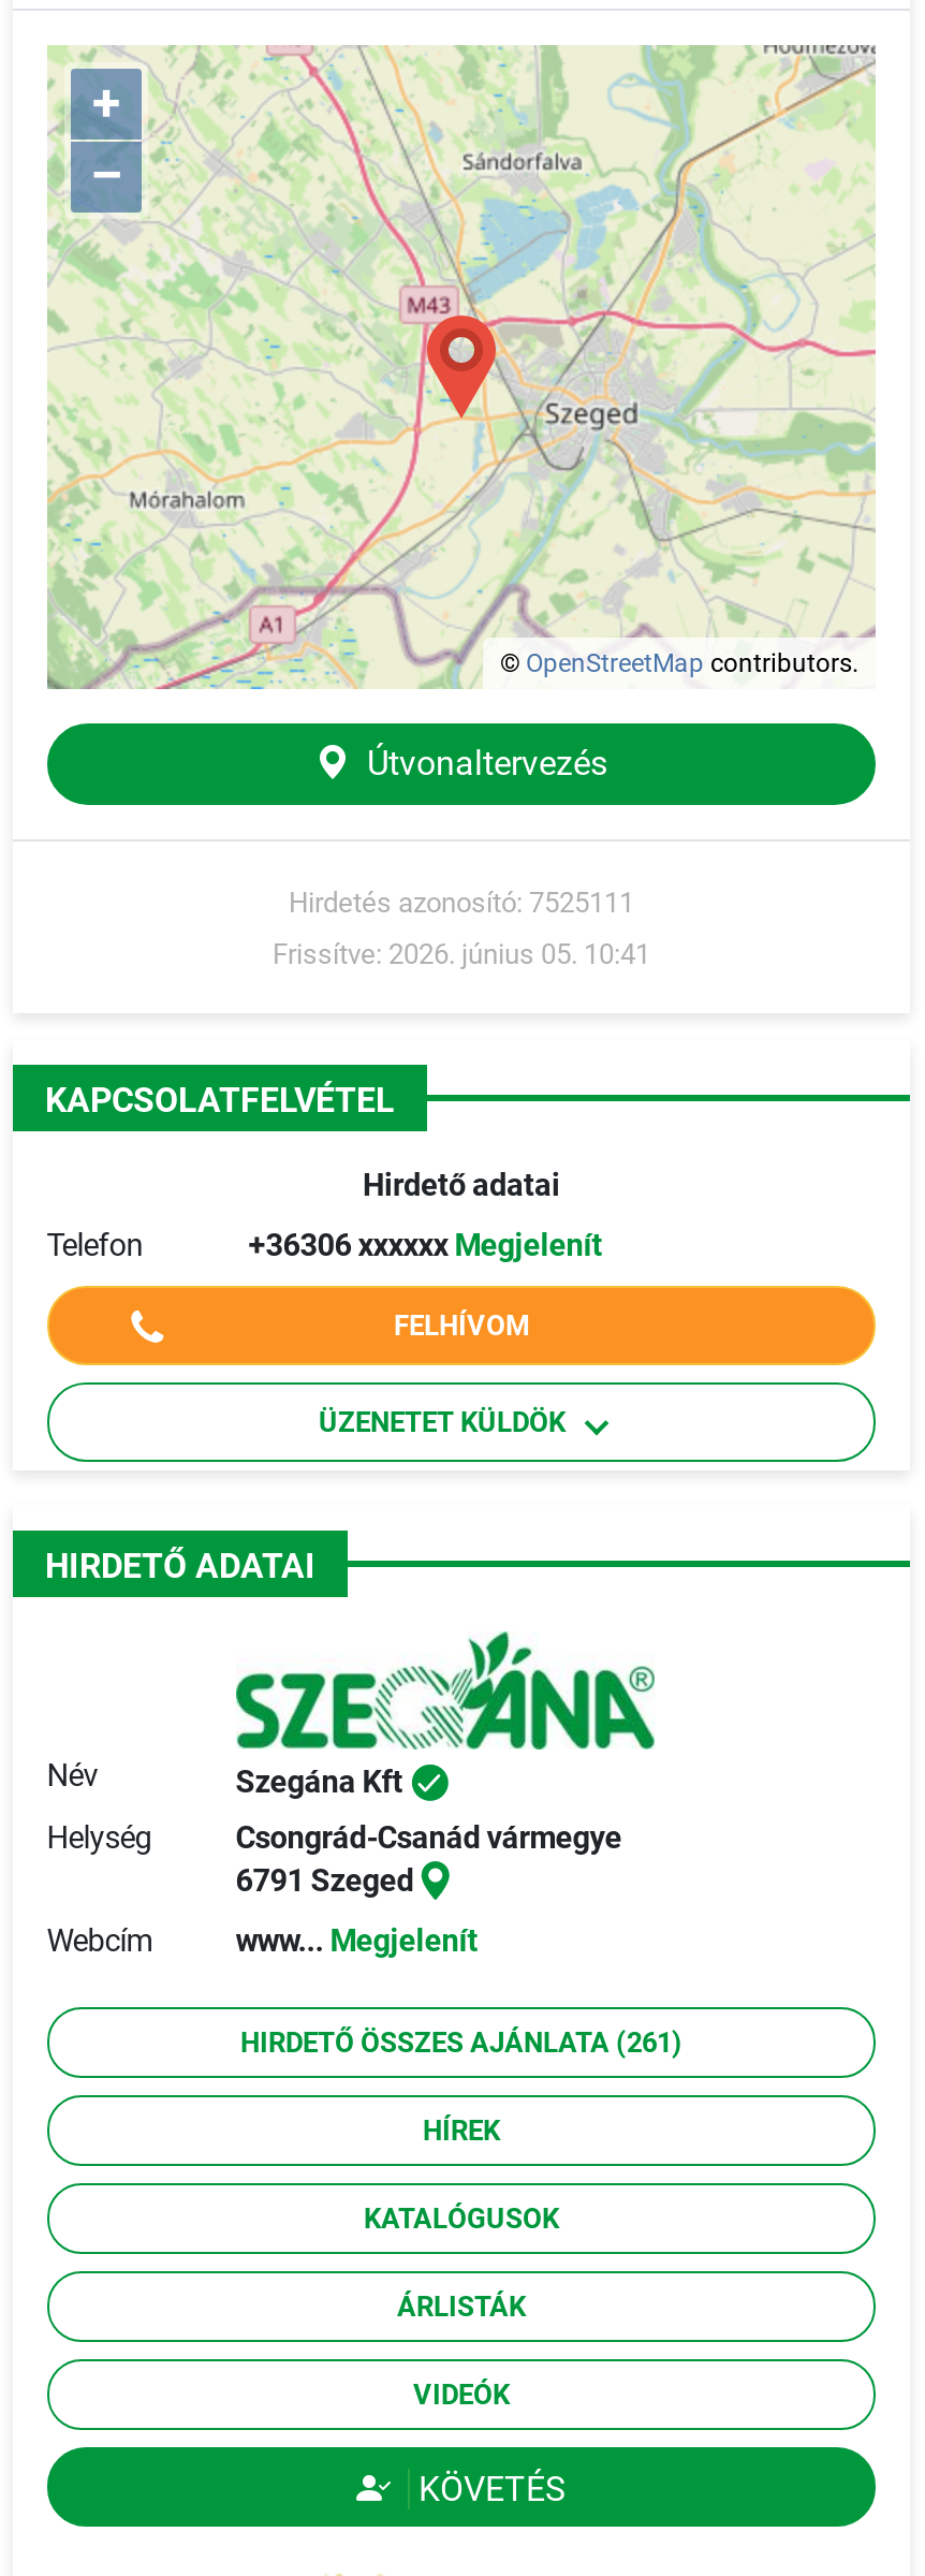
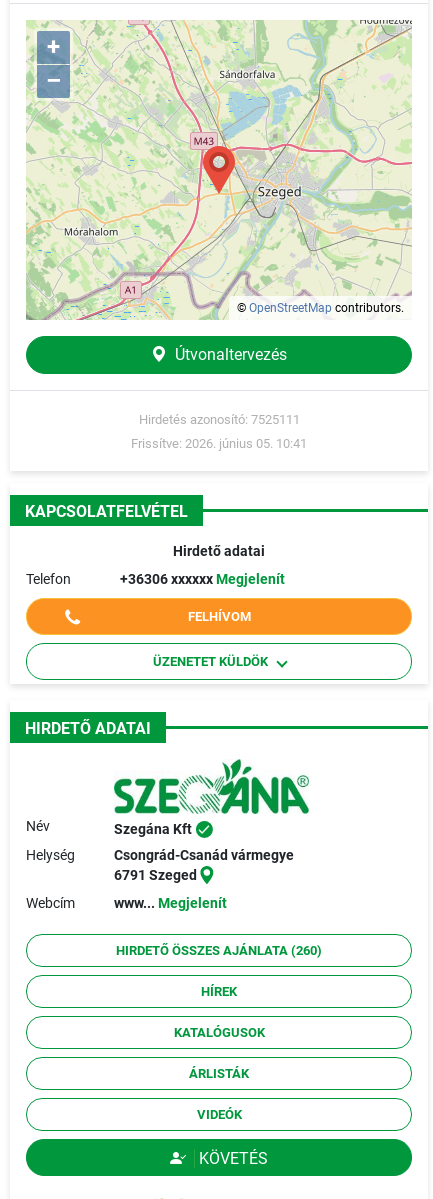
[240,2027,682,2059] HIRDETŐ ÖSSZES AJÁNLATA (261) -> [116,943,322,958] HIRDETŐ ÖSSZES AJÁNLATA (260)

